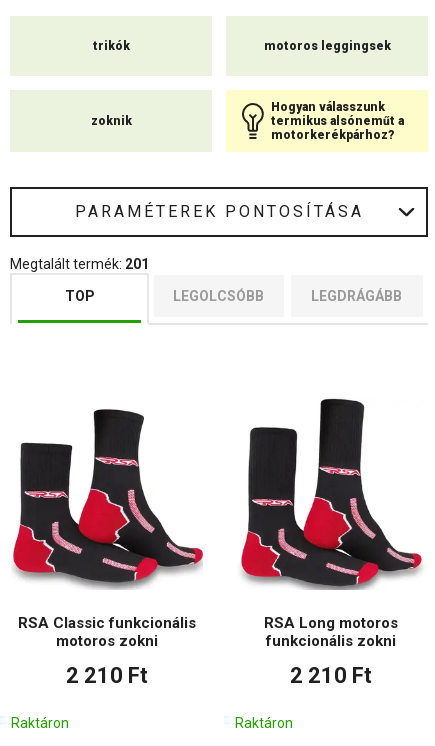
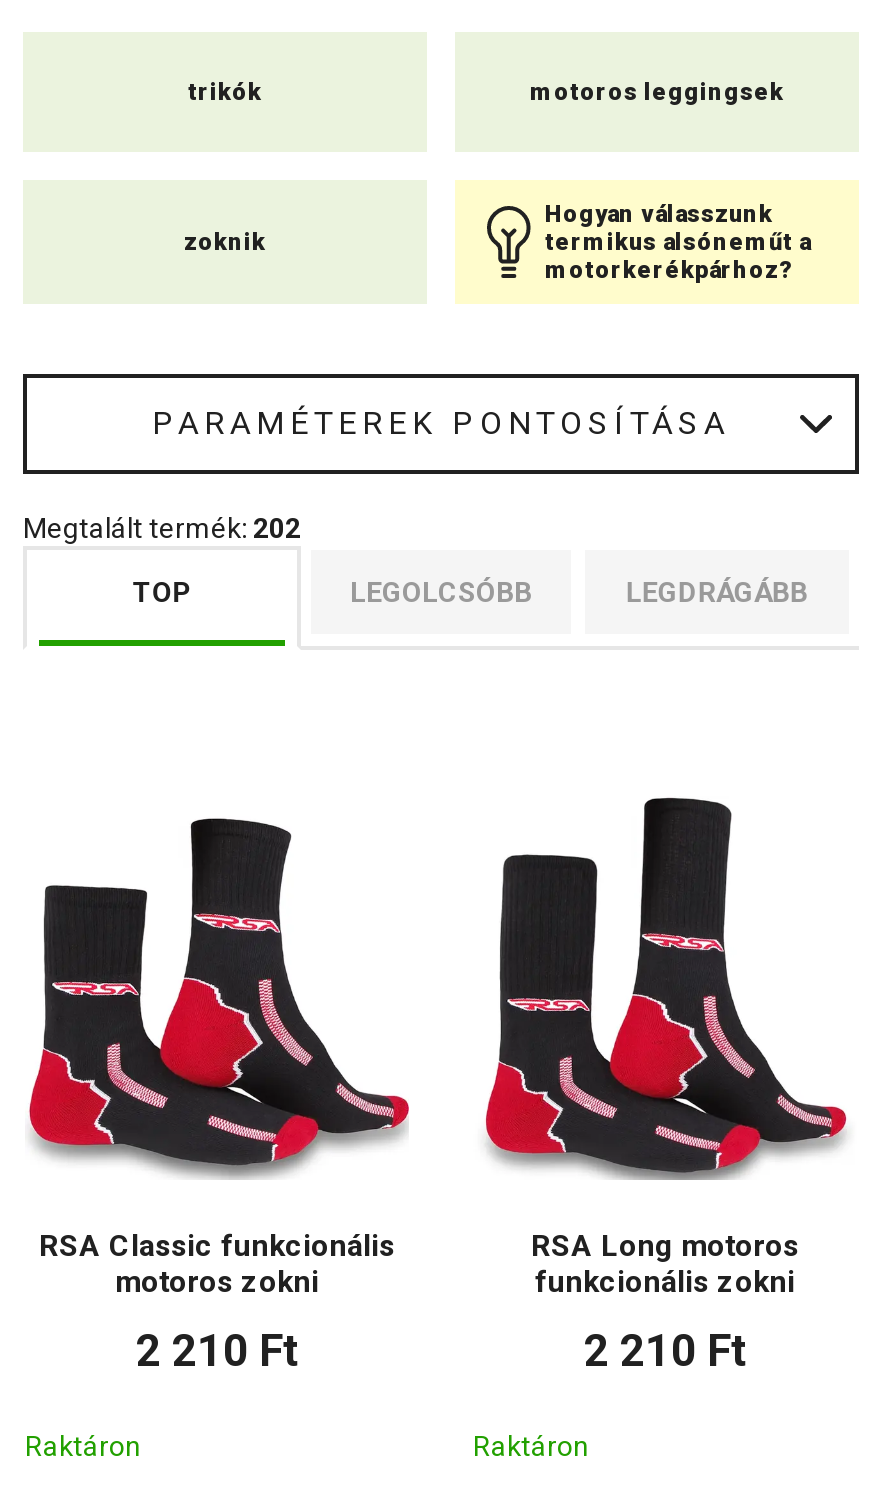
[10,256,149,272] Megtalált termék: 201 -> [23,512,301,544] Megtalált termék: 202

